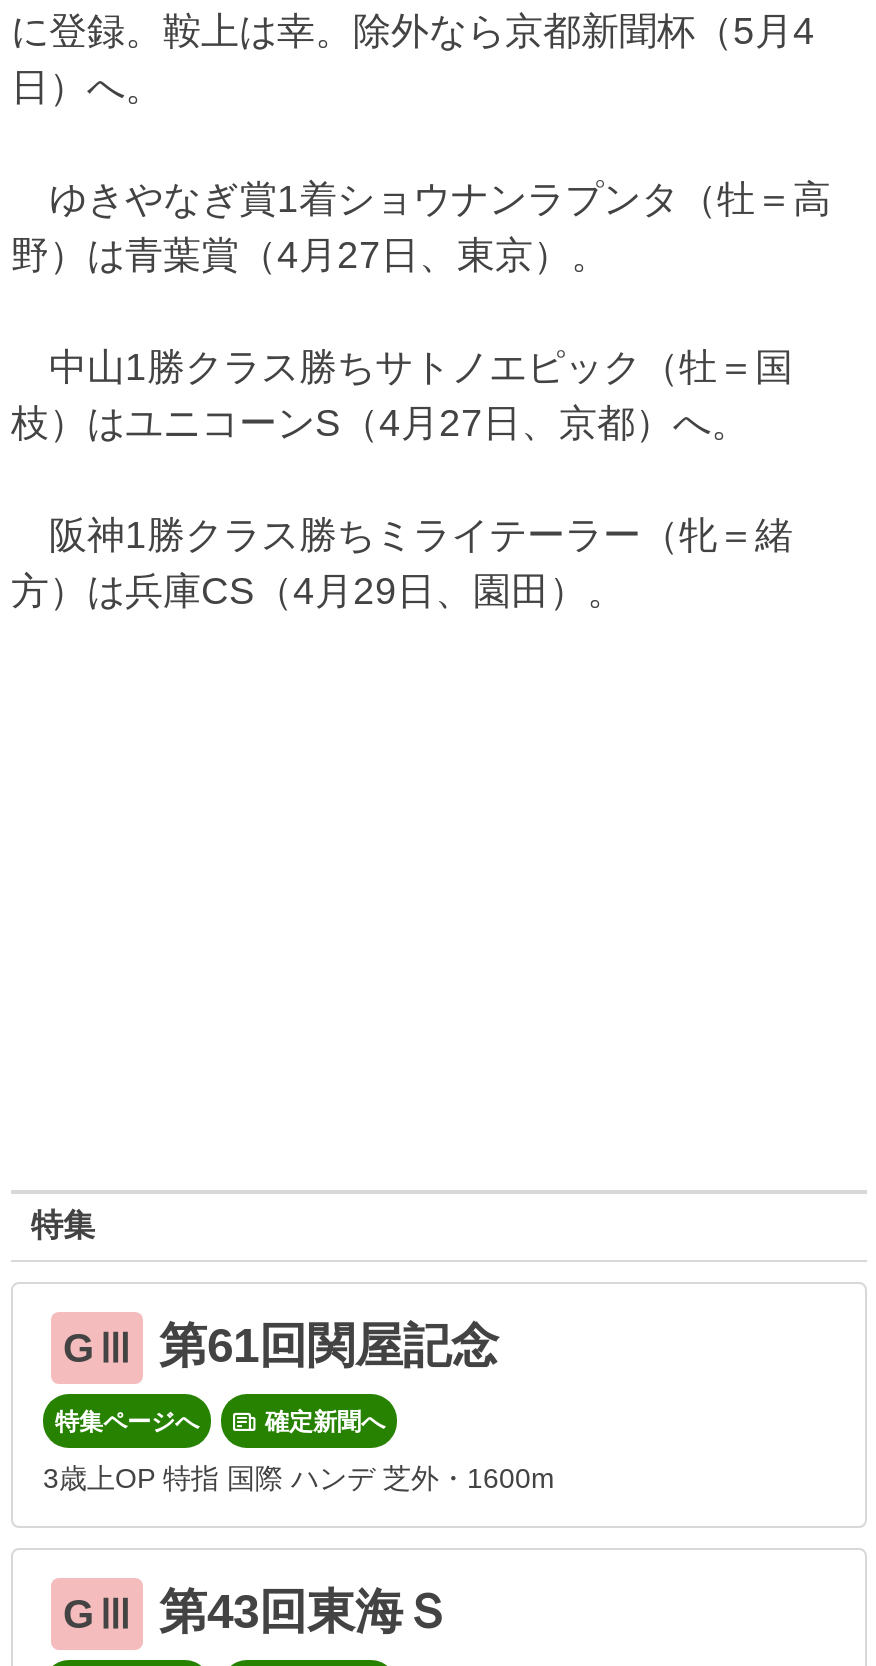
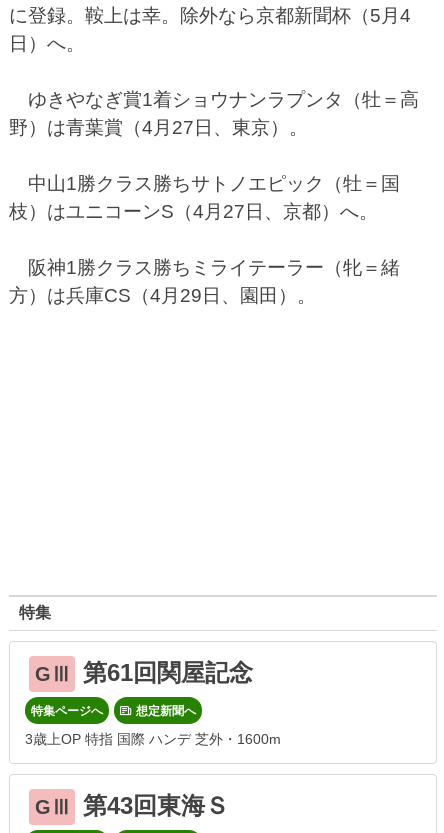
[265,1407,385,1435] 確定新聞へ -> [136,703,196,717] 想定新聞へ

